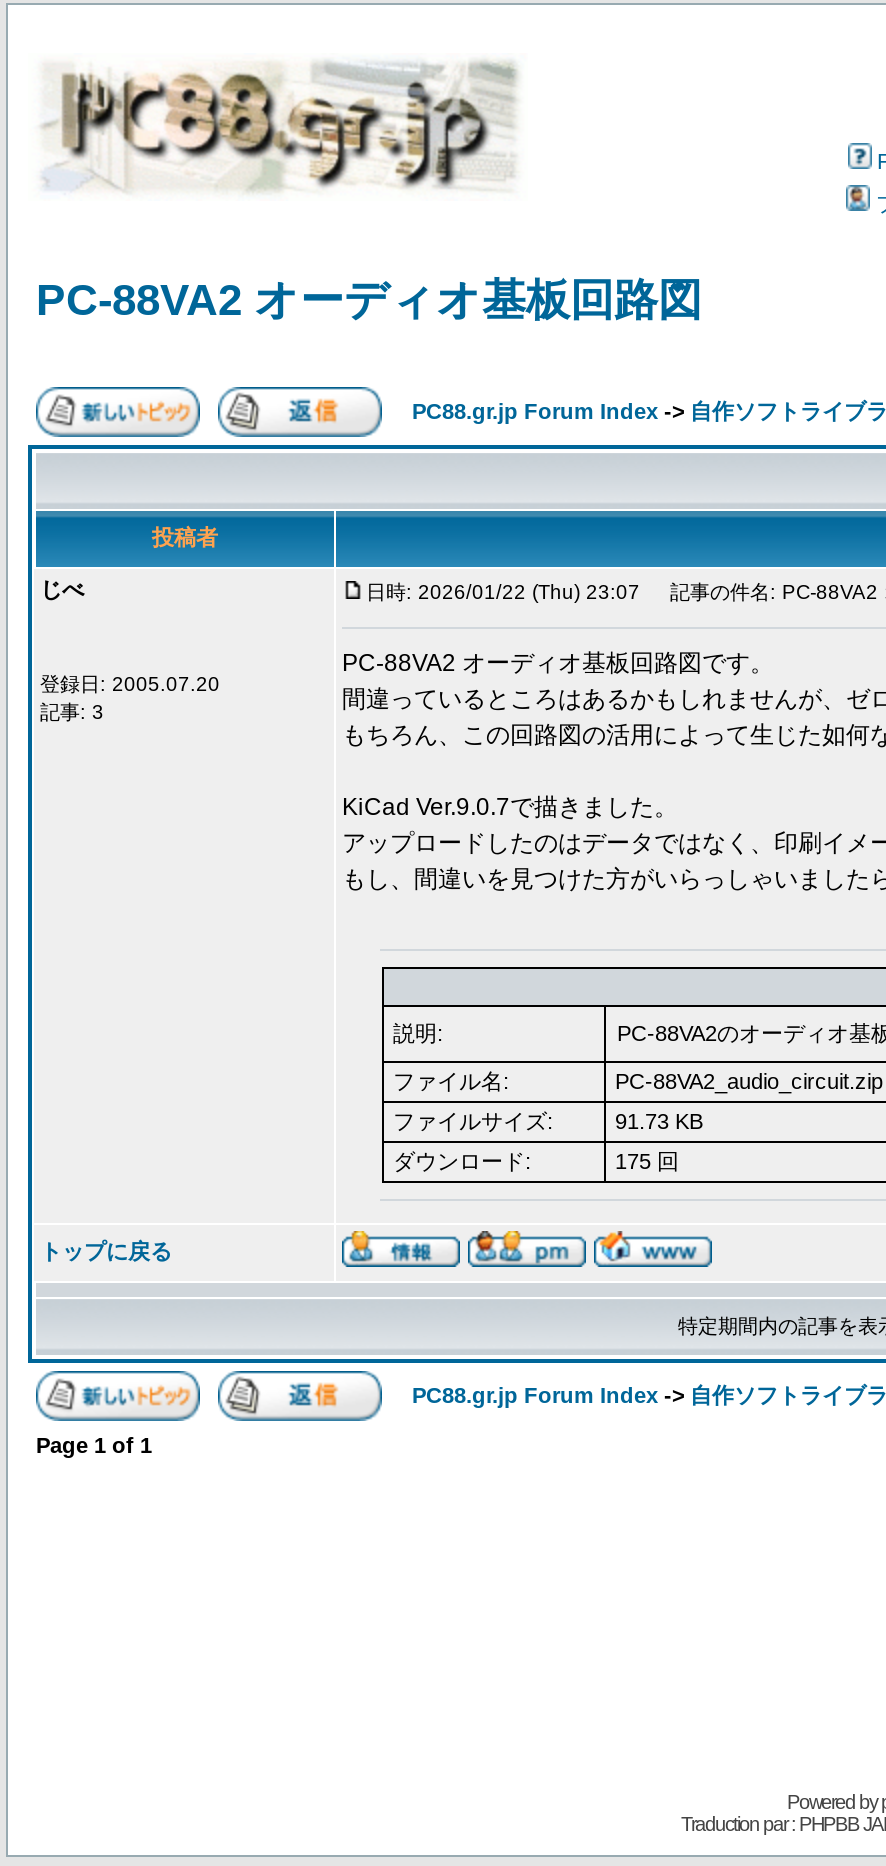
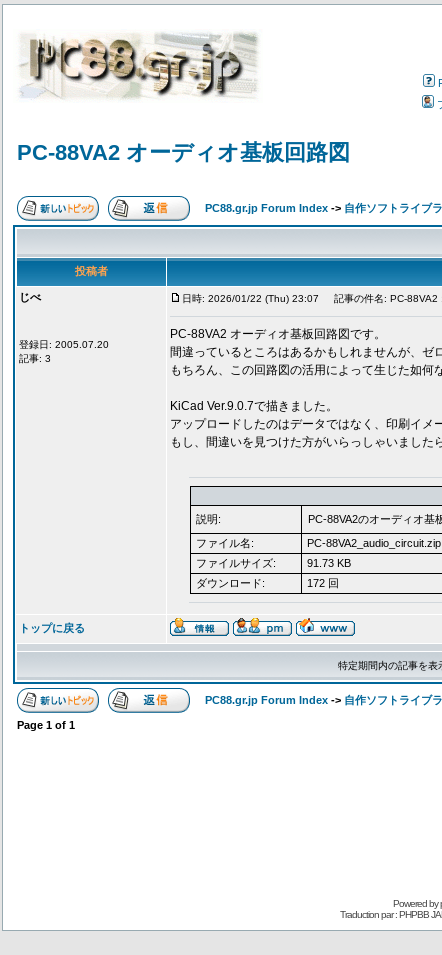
[609,1149,679,1173] 175 回 -> [303,577,338,589] 172 回

